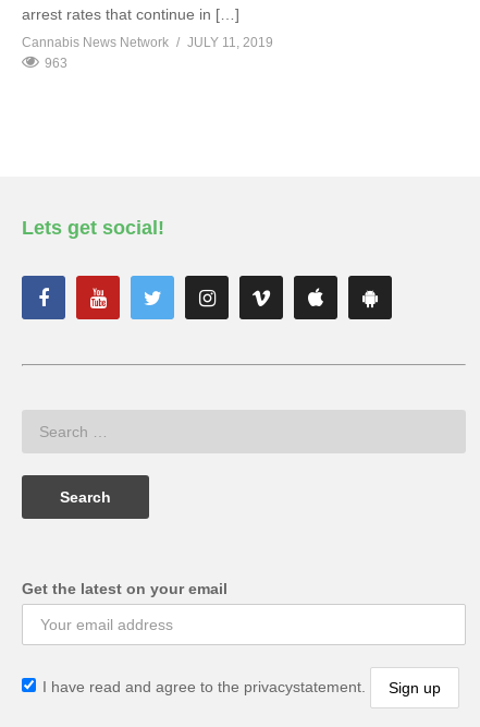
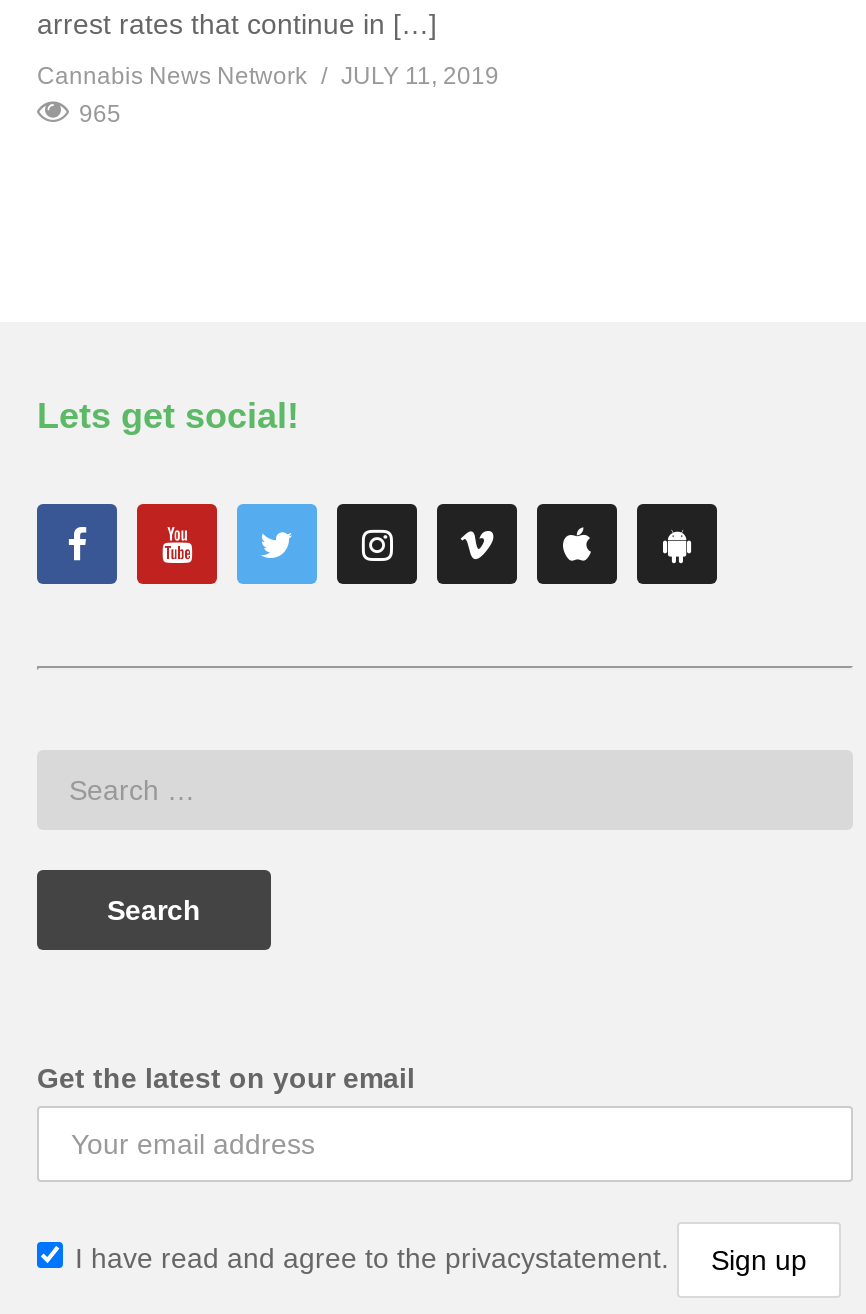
[45,55,67,71] 963 -> [79,100,121,128] 965

